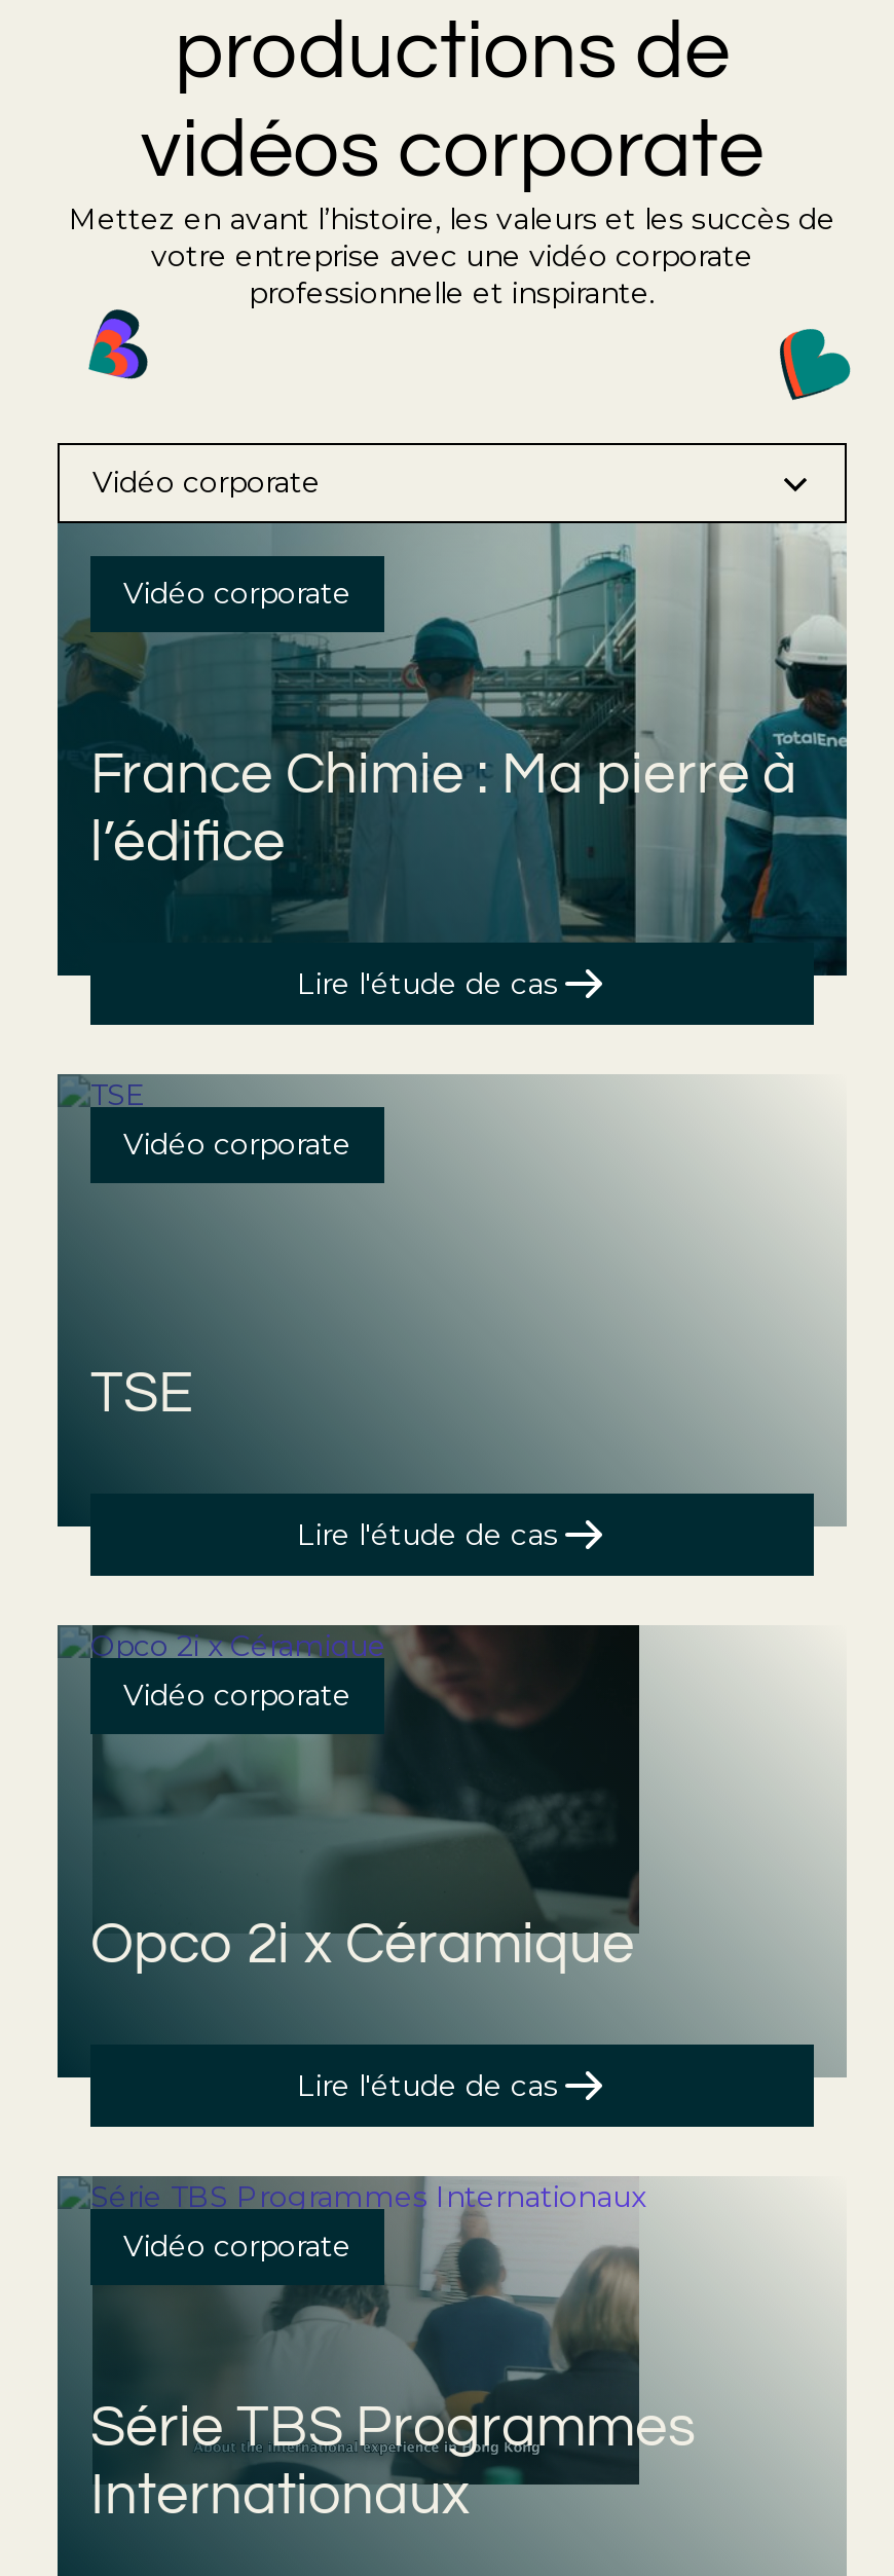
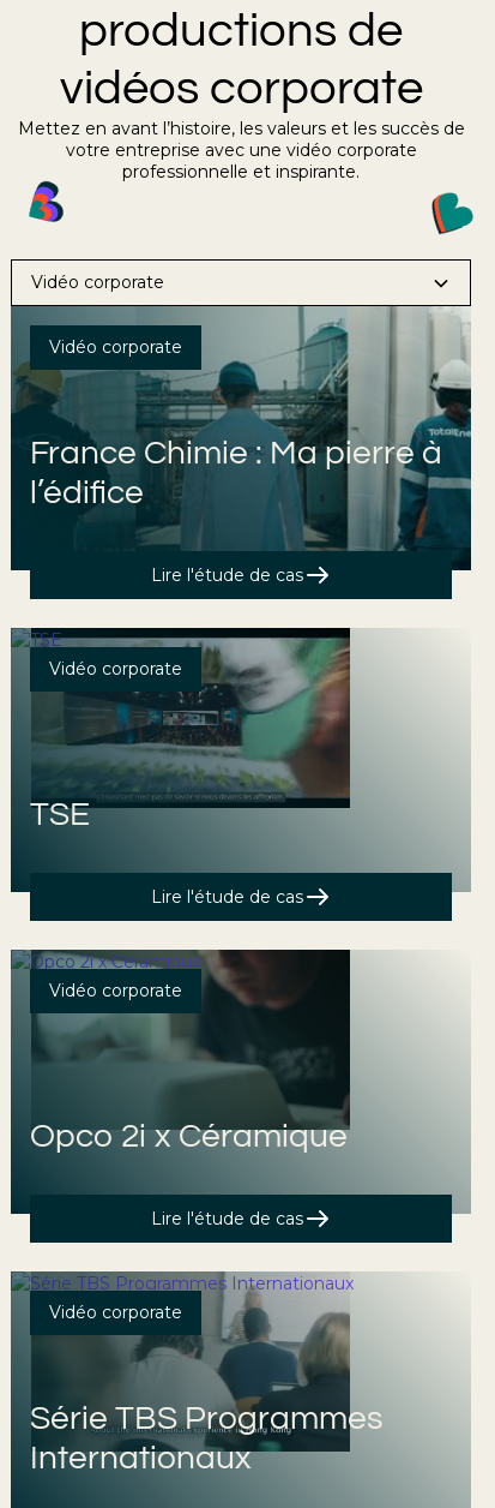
[95,1074,639,1383] [image] -> [31,627,351,809] [image]

